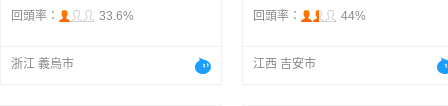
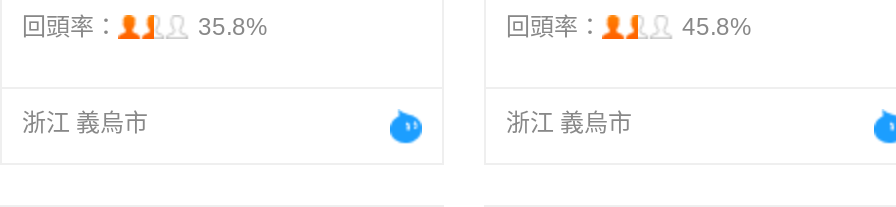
[99,9,134,23] 33.6% -> [198,13,268,41] 35.8%
[253,9,366,71] 44% | 江西 吉安市 -> [506,13,752,137] 45.8% | 浙江 義烏市

